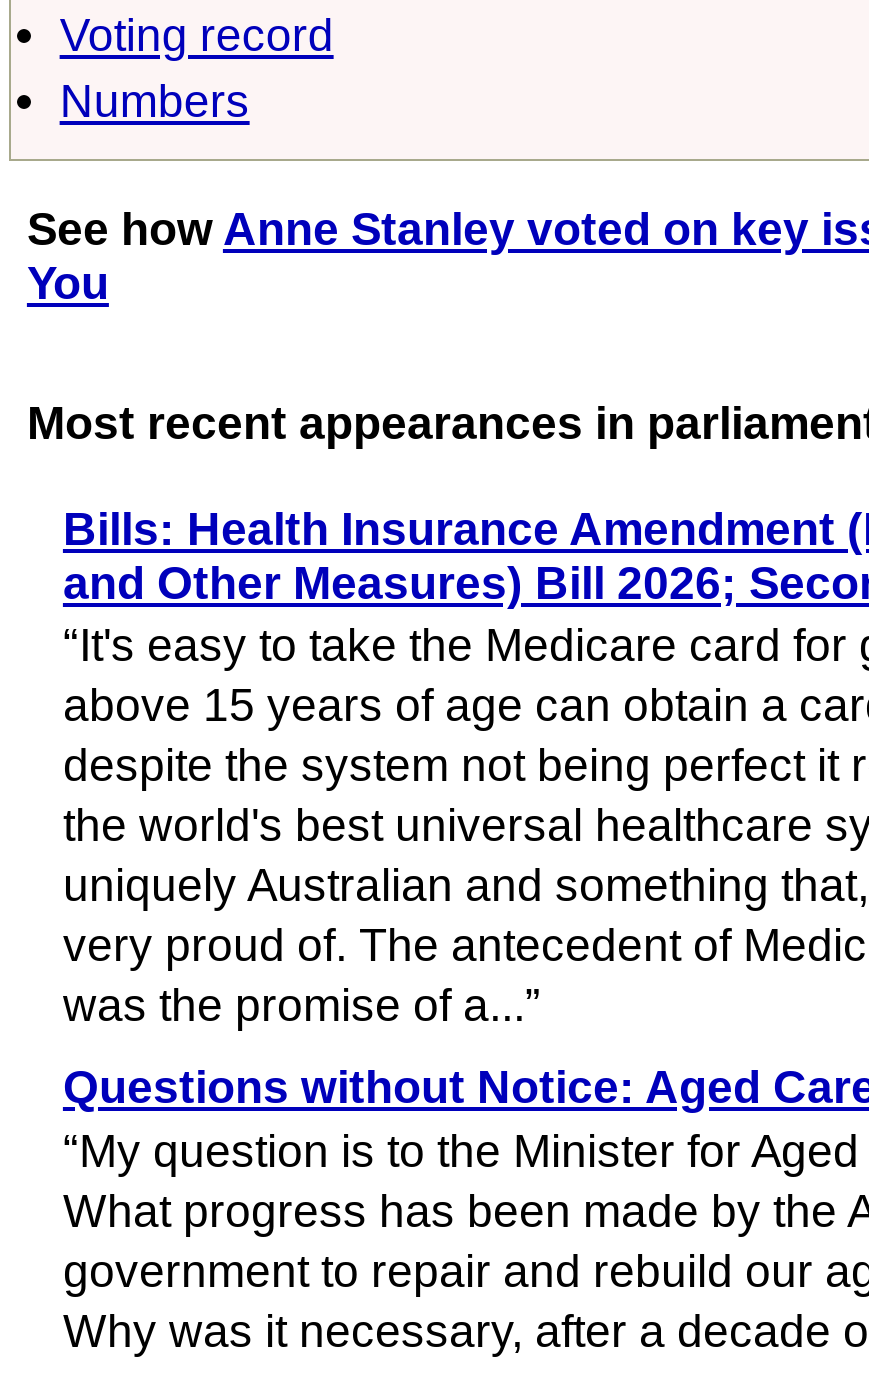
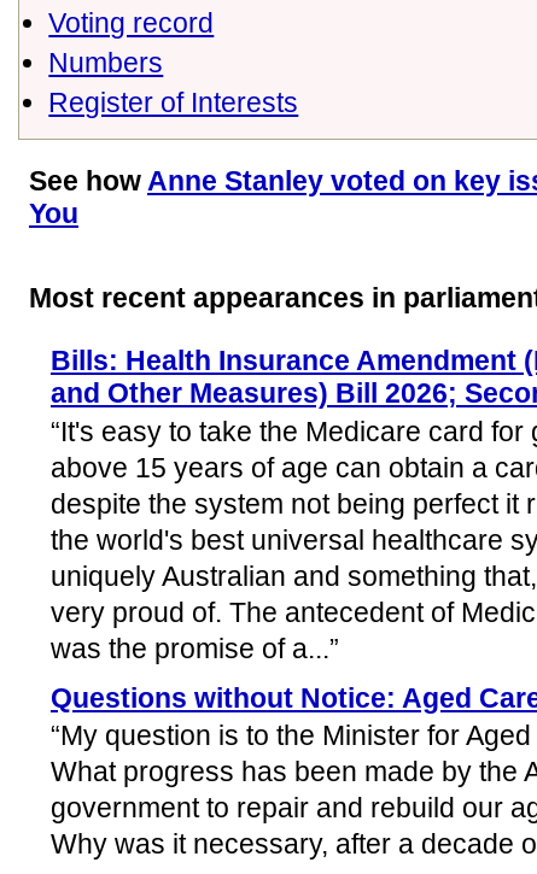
none -> [49,87,298,119] Register of Interests

